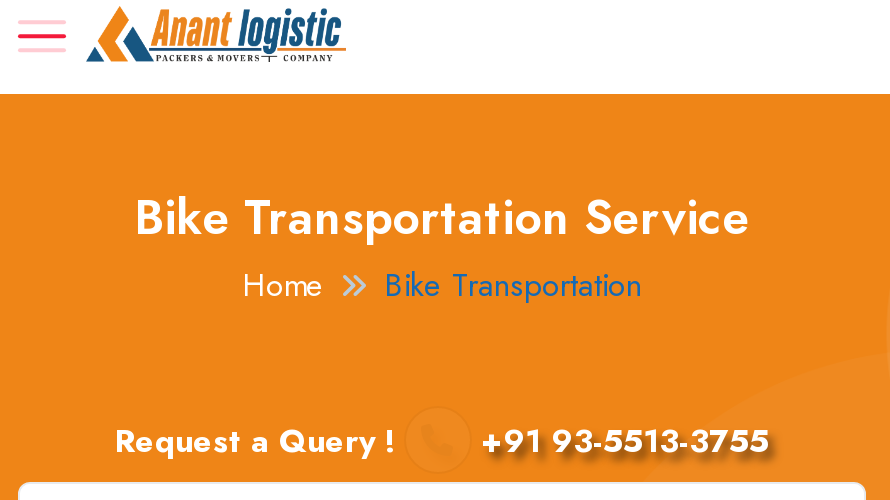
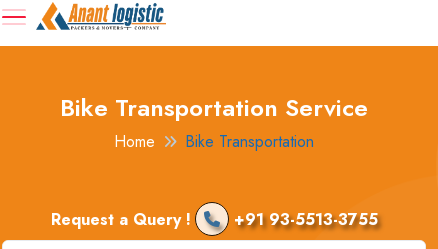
none -> [194,201,230,237] [image]

